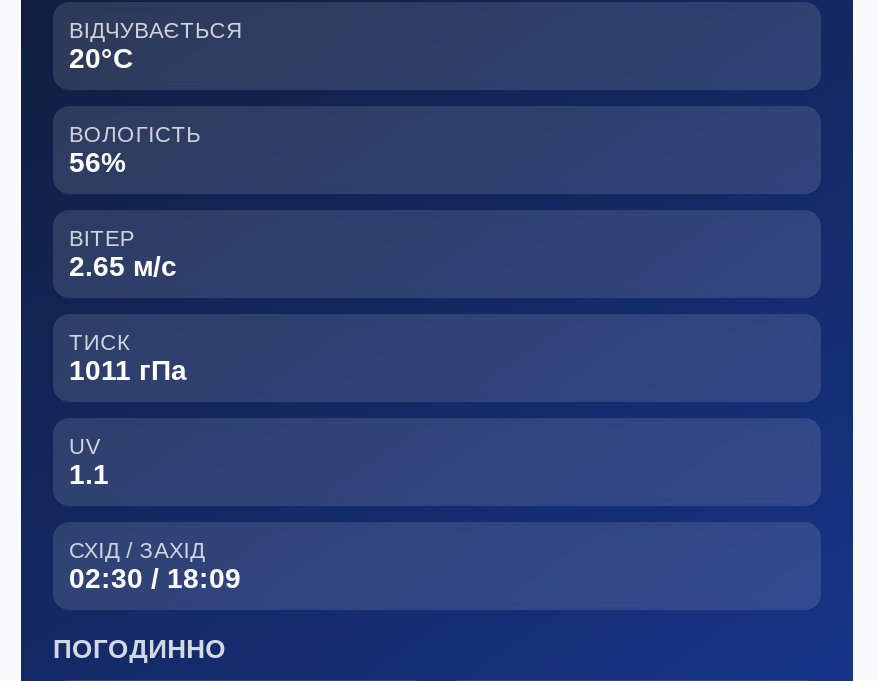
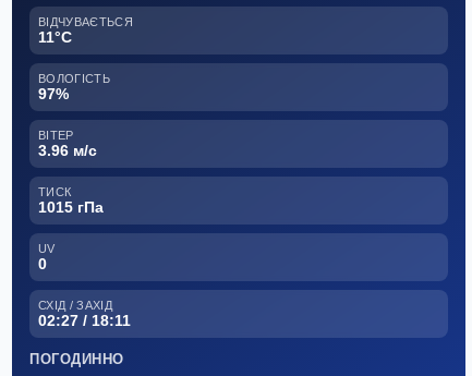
[69,43,133,75] 20°C -> [38,28,72,46] 11°C
[69,147,125,179] 56% -> [38,85,69,102] 97%
[69,251,177,283] 2.65 м/с -> [38,142,97,159] 3.96 м/с
[69,355,187,387] 1011 гПа -> [38,198,104,216] 1015 гПа
[69,459,109,491] 1.1 -> [38,255,47,272] 0
[69,563,241,595] 02:30 / 18:09 -> [38,312,131,329] 02:27 / 18:11

